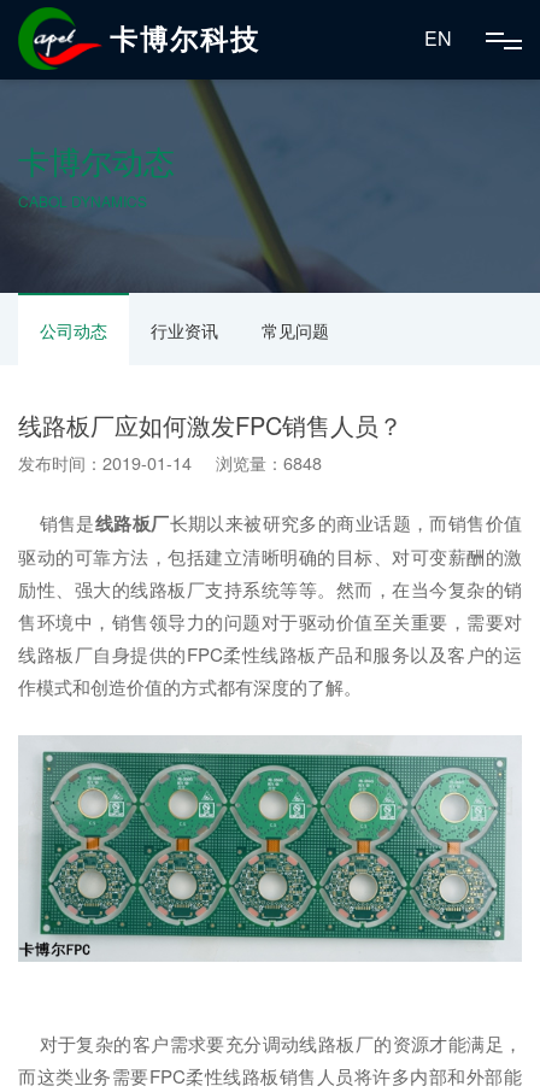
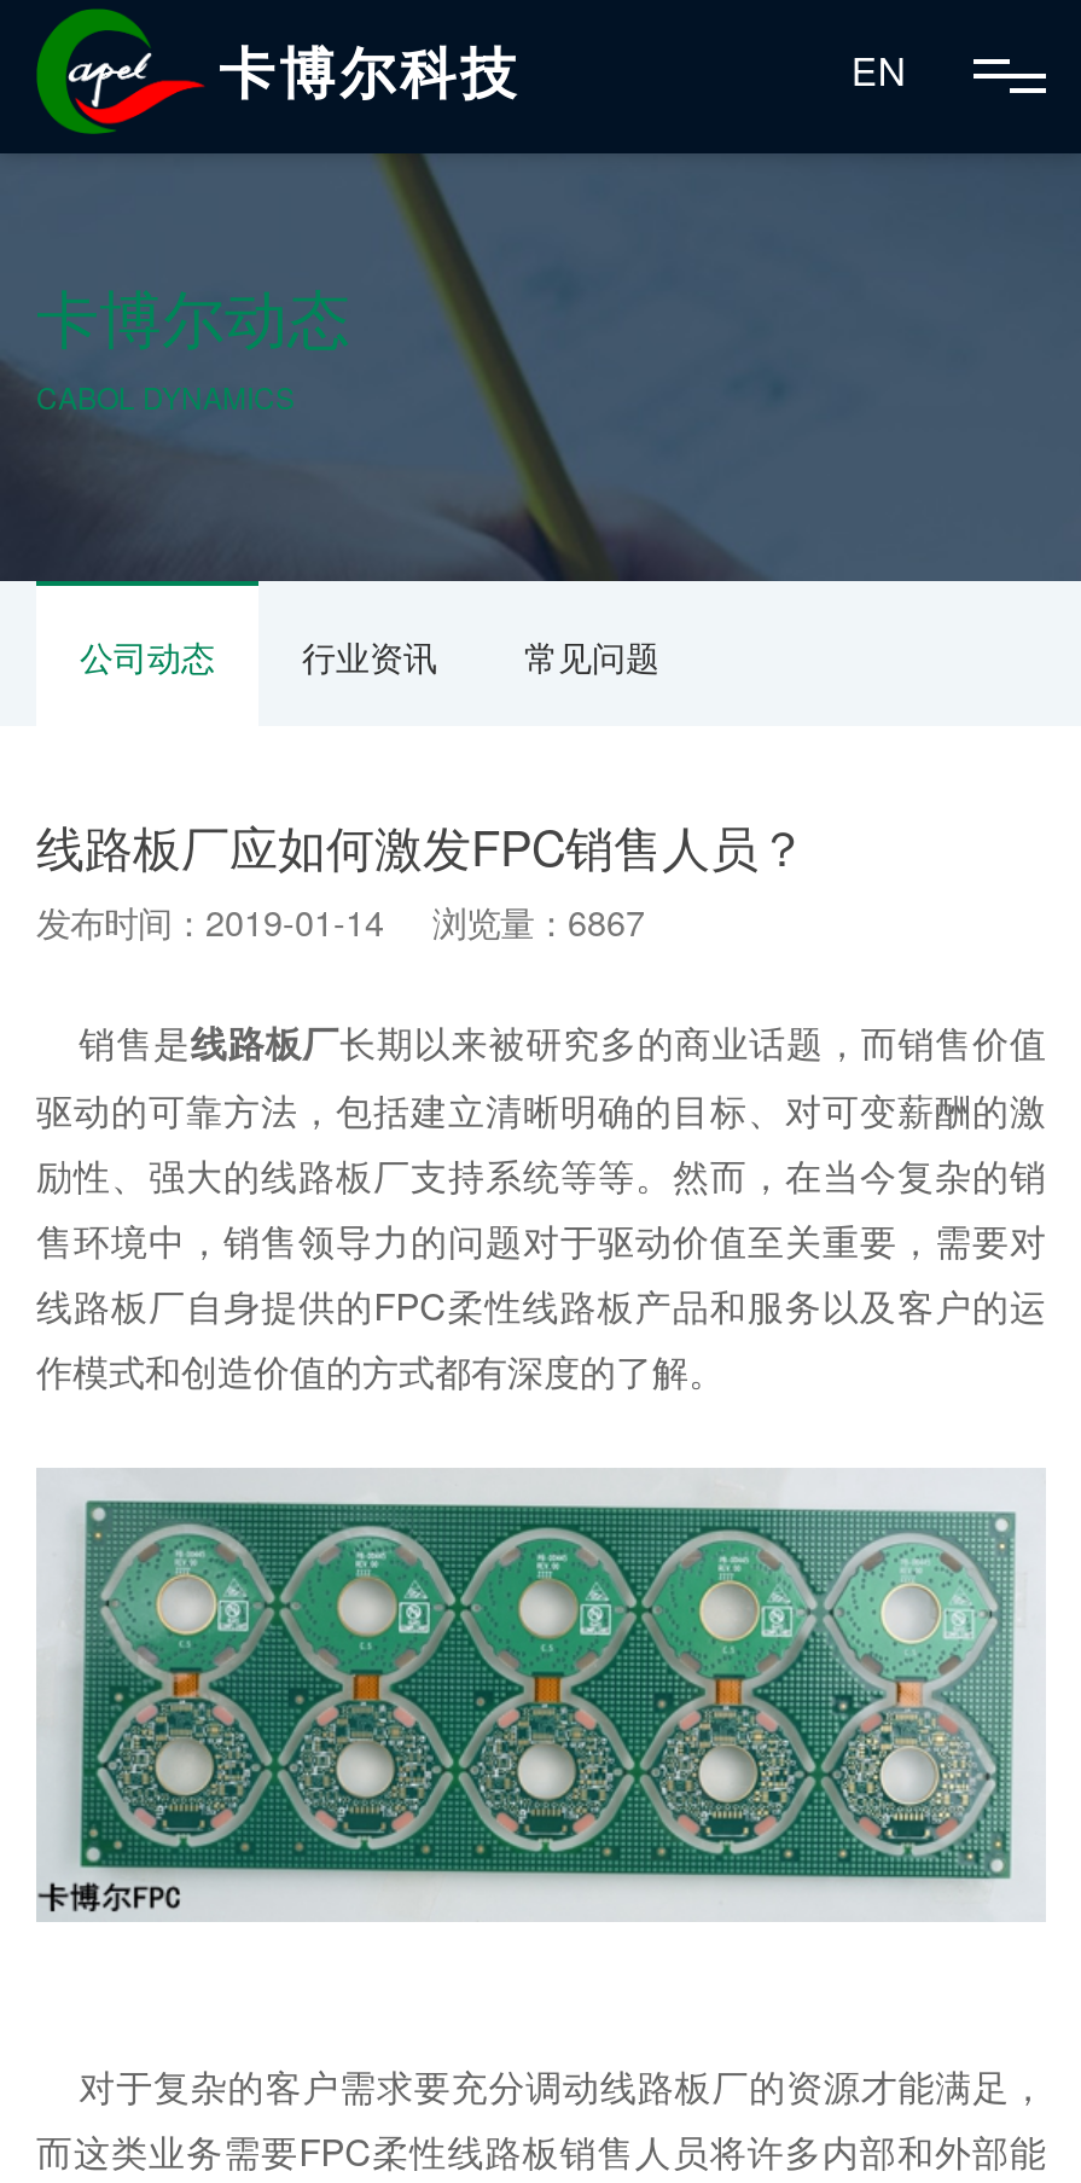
[18,450,322,475] 发布时间：2019-01-14 浏览量：6848 -> [36,895,645,946] 发布时间：2019-01-14 浏览量：6867

